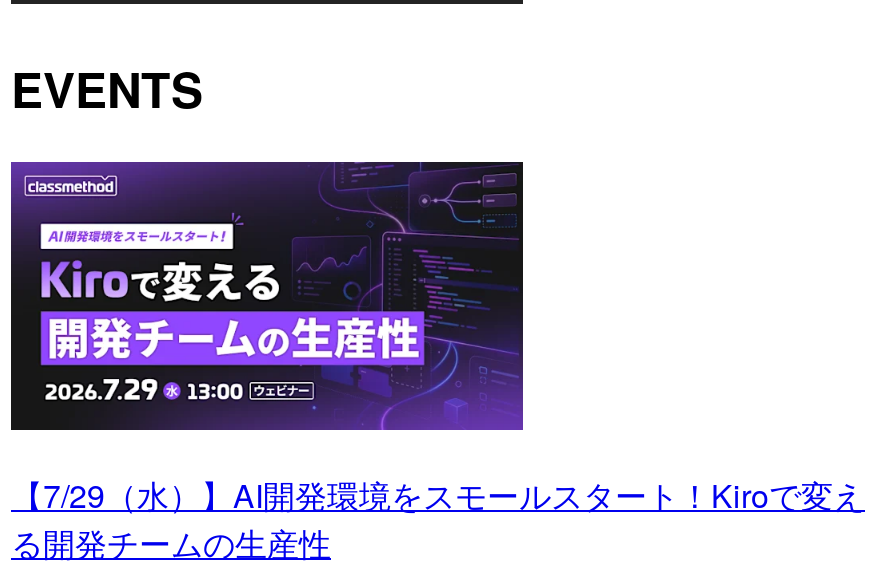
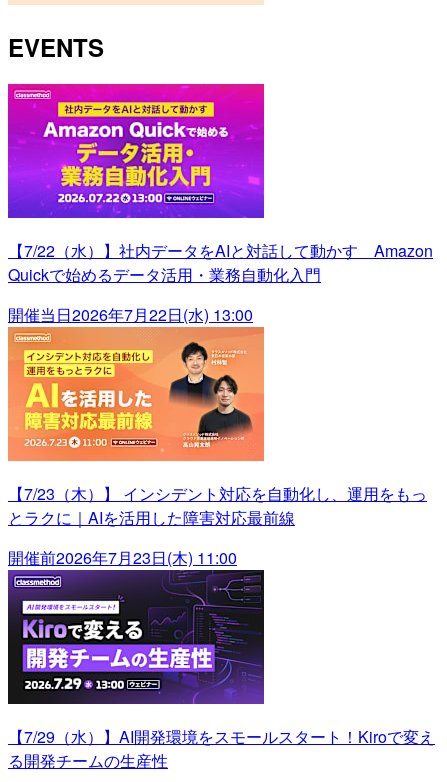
none -> [7,83,433,326] [image] | 【7/22（水）】社内データをAIと対話して動かす Amazon | Quickで始めるデータ活用・業務自動化入門 | 開催当日2026年7月22日(水) 13:00
none -> [7,333,427,569] [image] | 【7/23（木）】 インシデント対応を自動化し、運用をもっ | とラクに｜AIを活用した障害対応最前線 | 開催前2026年7月23日(木) 11:00

